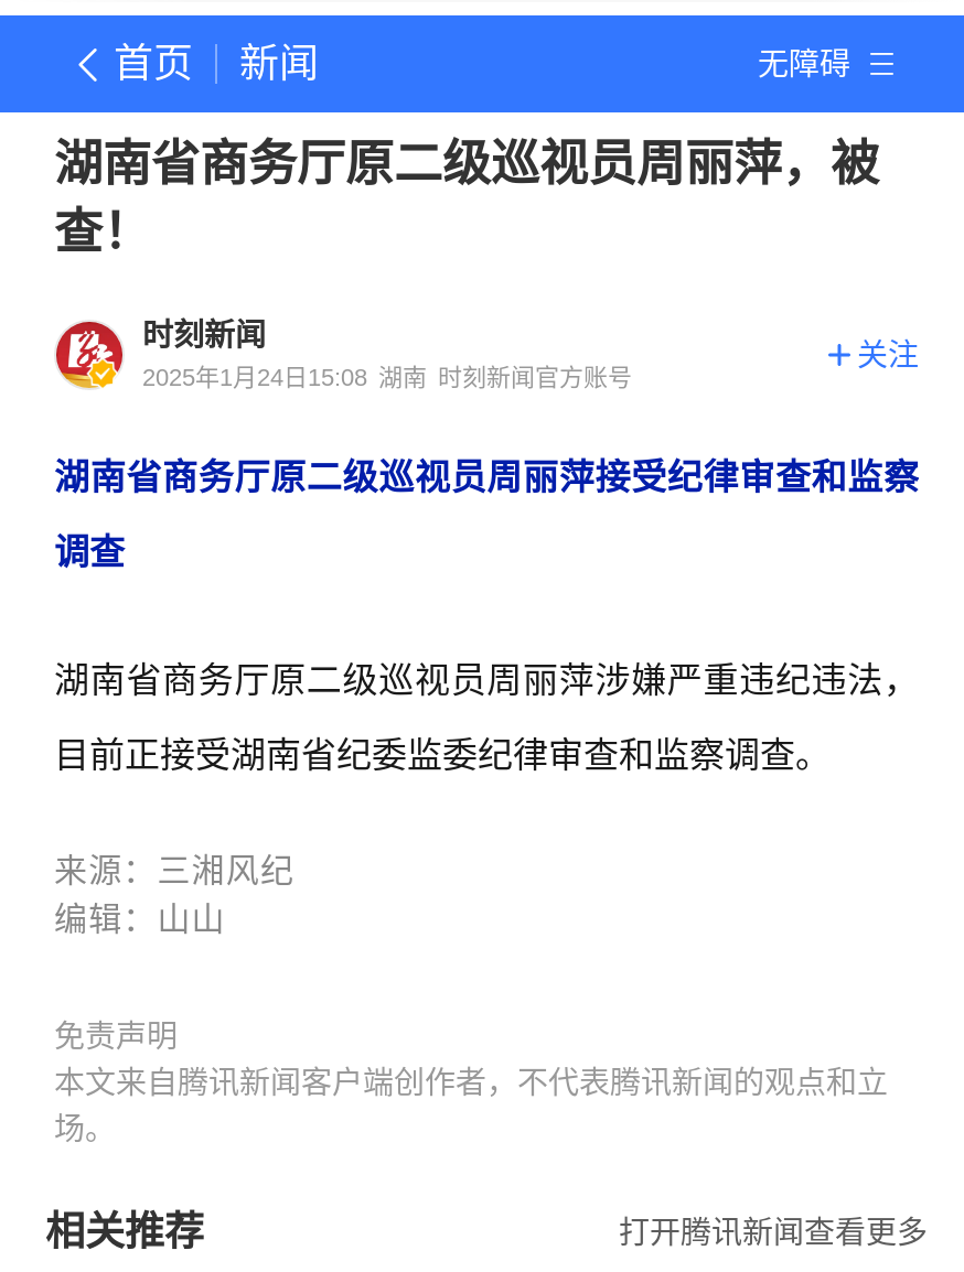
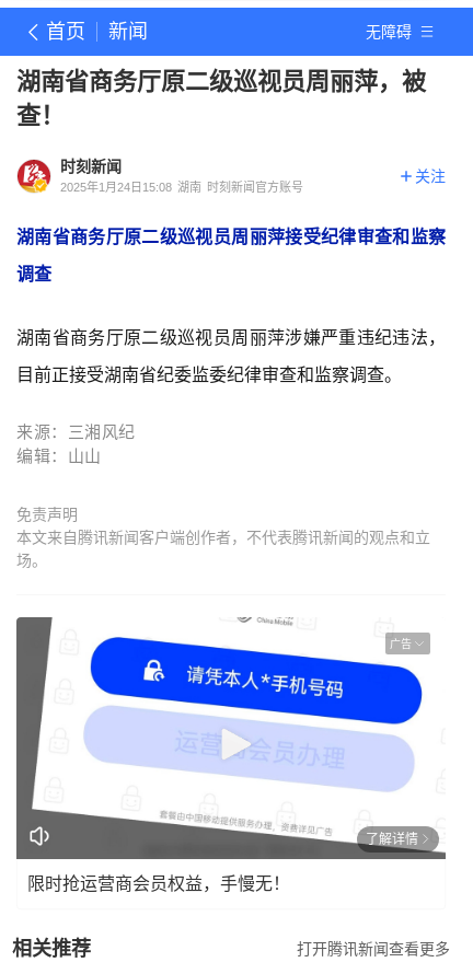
none -> [15,602,447,860] [image] | 广告
none -> [27,831,418,892] 了解详情 | 限时抢运营商会员权益，手慢无！

